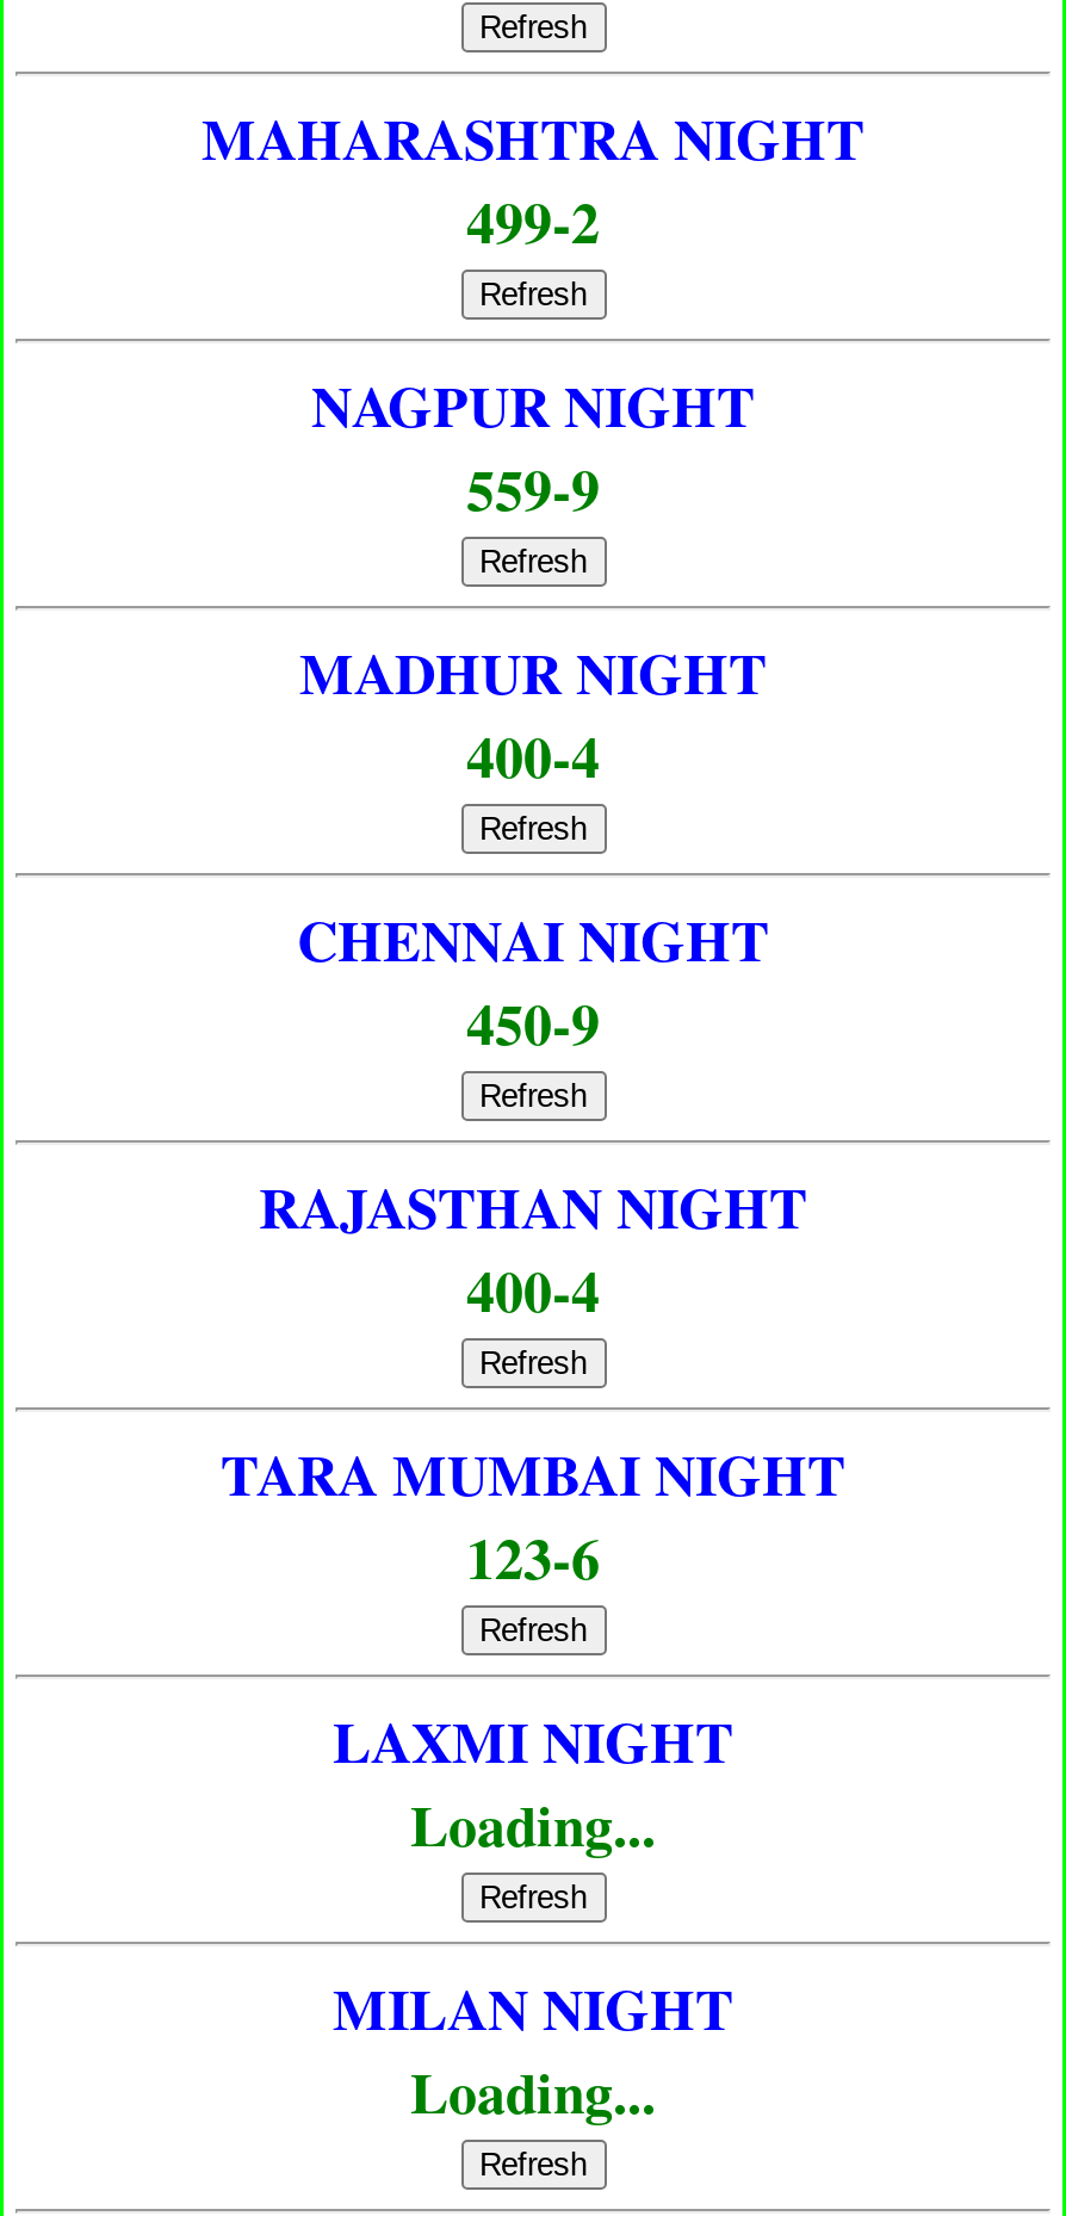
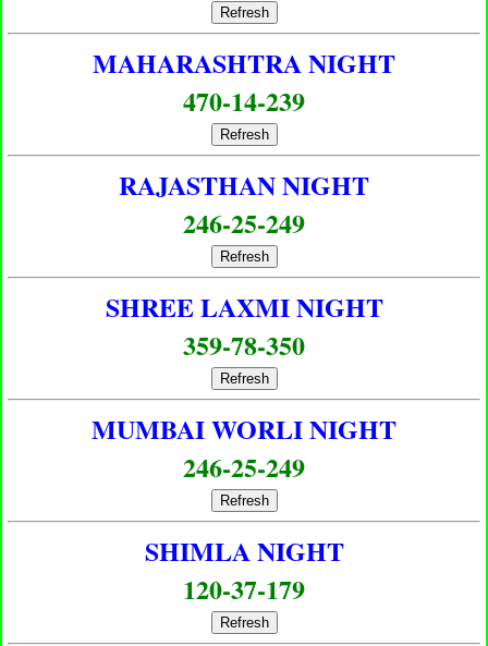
[297,179,769,1064] 499-2 | Refresh | NAGPUR NIGHT | 559-9 | Refresh | MADHUR NIGHT | 400-4 | Refresh | CHENNAI NIGHT | 450-9 -> [183,82,305,120] 470-14-239
[466,1247,600,1331] 400-4 -> [183,204,305,242] 246-25-249
[221,1431,845,1514] TARA MUMBAI NIGHT -> [105,287,383,326] SHREE LAXMI NIGHT
[466,1514,600,1598] 123-6 -> [183,326,305,364] 359-78-350
[333,1698,733,1865] LAXMI NIGHT | Loading... -> [91,409,396,486] MUMBAI WORLI NIGHT | 246-25-249
[333,1965,733,2132] MILAN NIGHT | Loading... -> [144,532,344,608] SHIMLA NIGHT | 120-37-179

